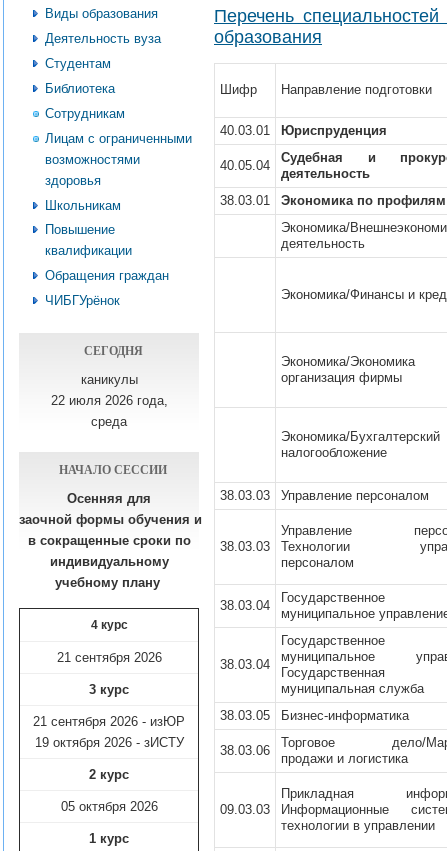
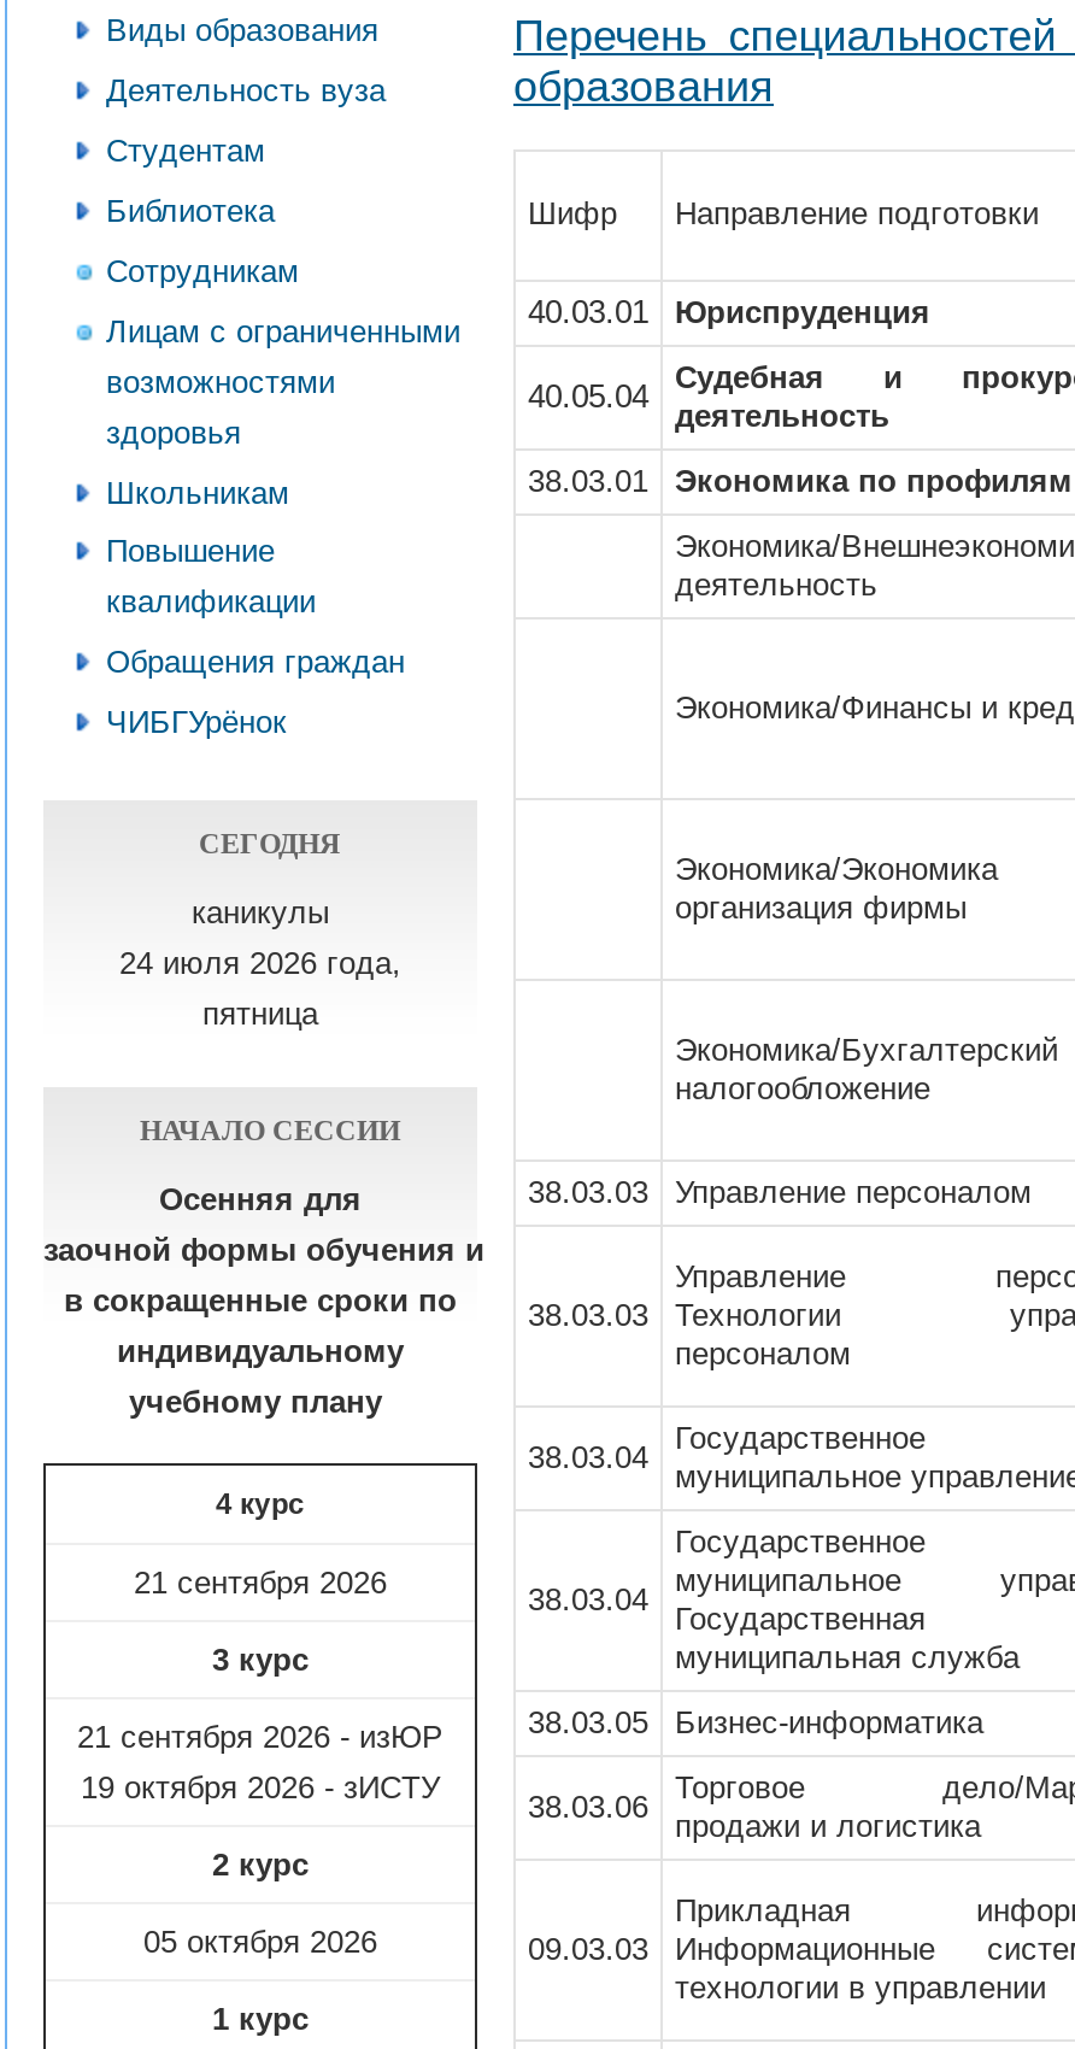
[50,393,167,429] 22 июля 2026 года, | среда -> [119,945,401,1032] 24 июля 2026 года, | пятница

